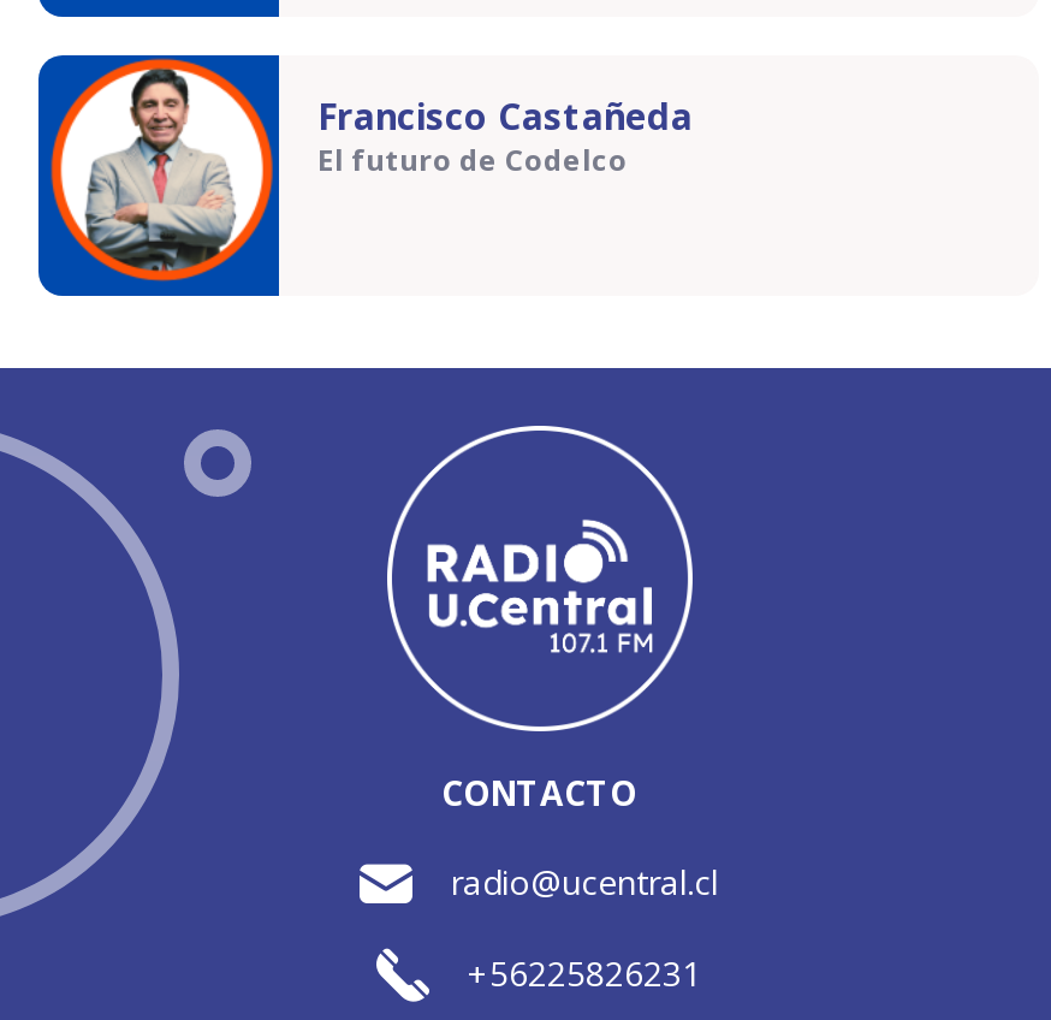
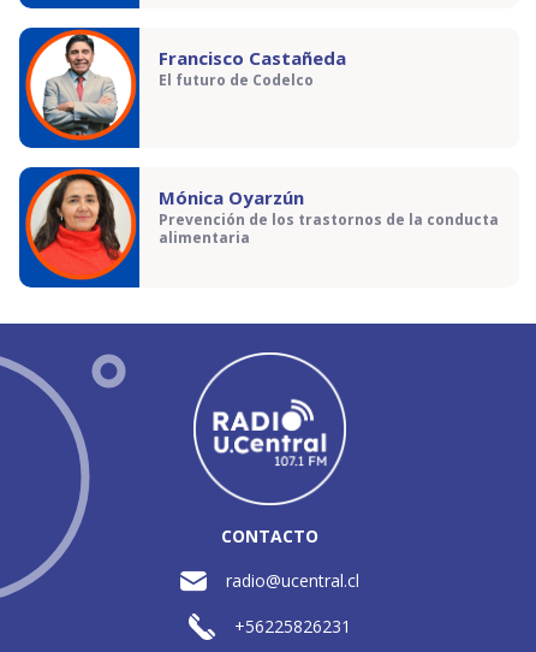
none -> [31,173,499,274] [image] | Mónica Oyarzún | Prevención de los trastornos de la conducta | alimentaria

